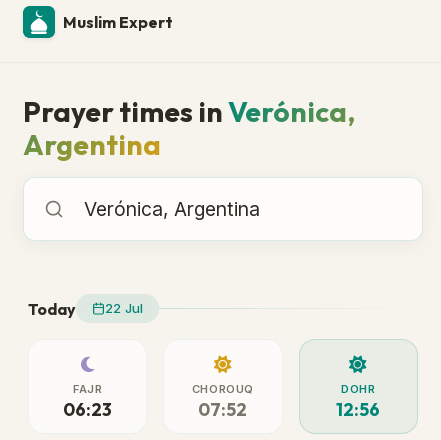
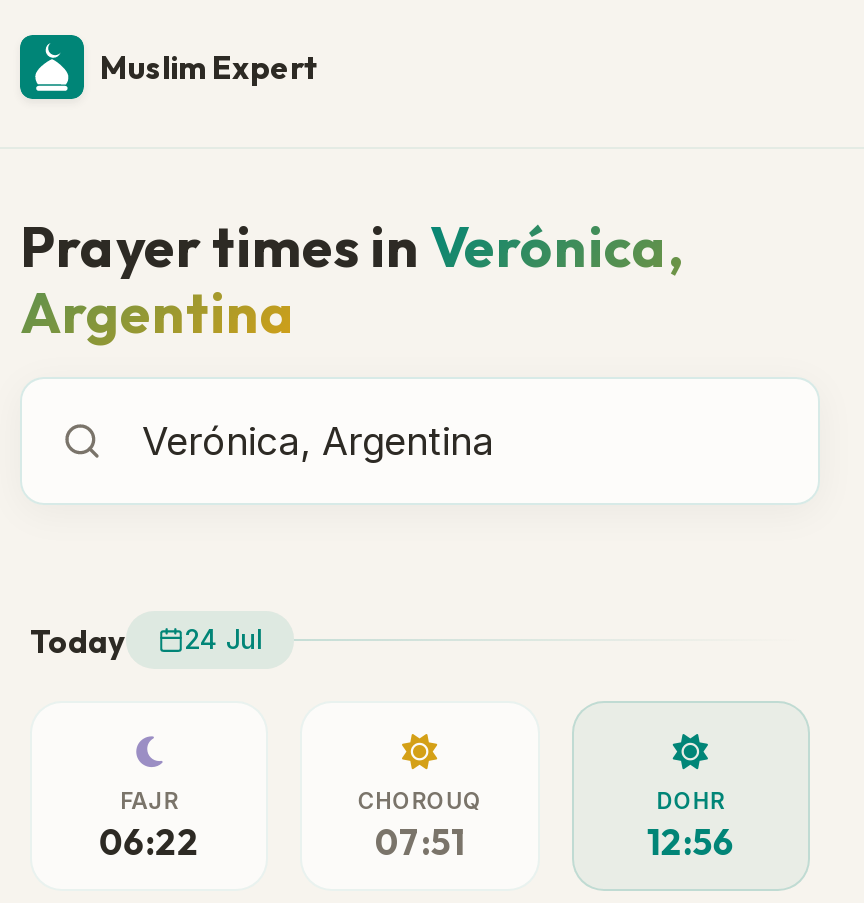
[28,298,143,318] Today 22 Jul -> [30,620,262,660] Today 24 Jul
[63,397,112,420] 06:23 -> [99,818,199,864] 06:22
[198,397,247,420] 07:52 -> [375,818,465,864] 07:51

